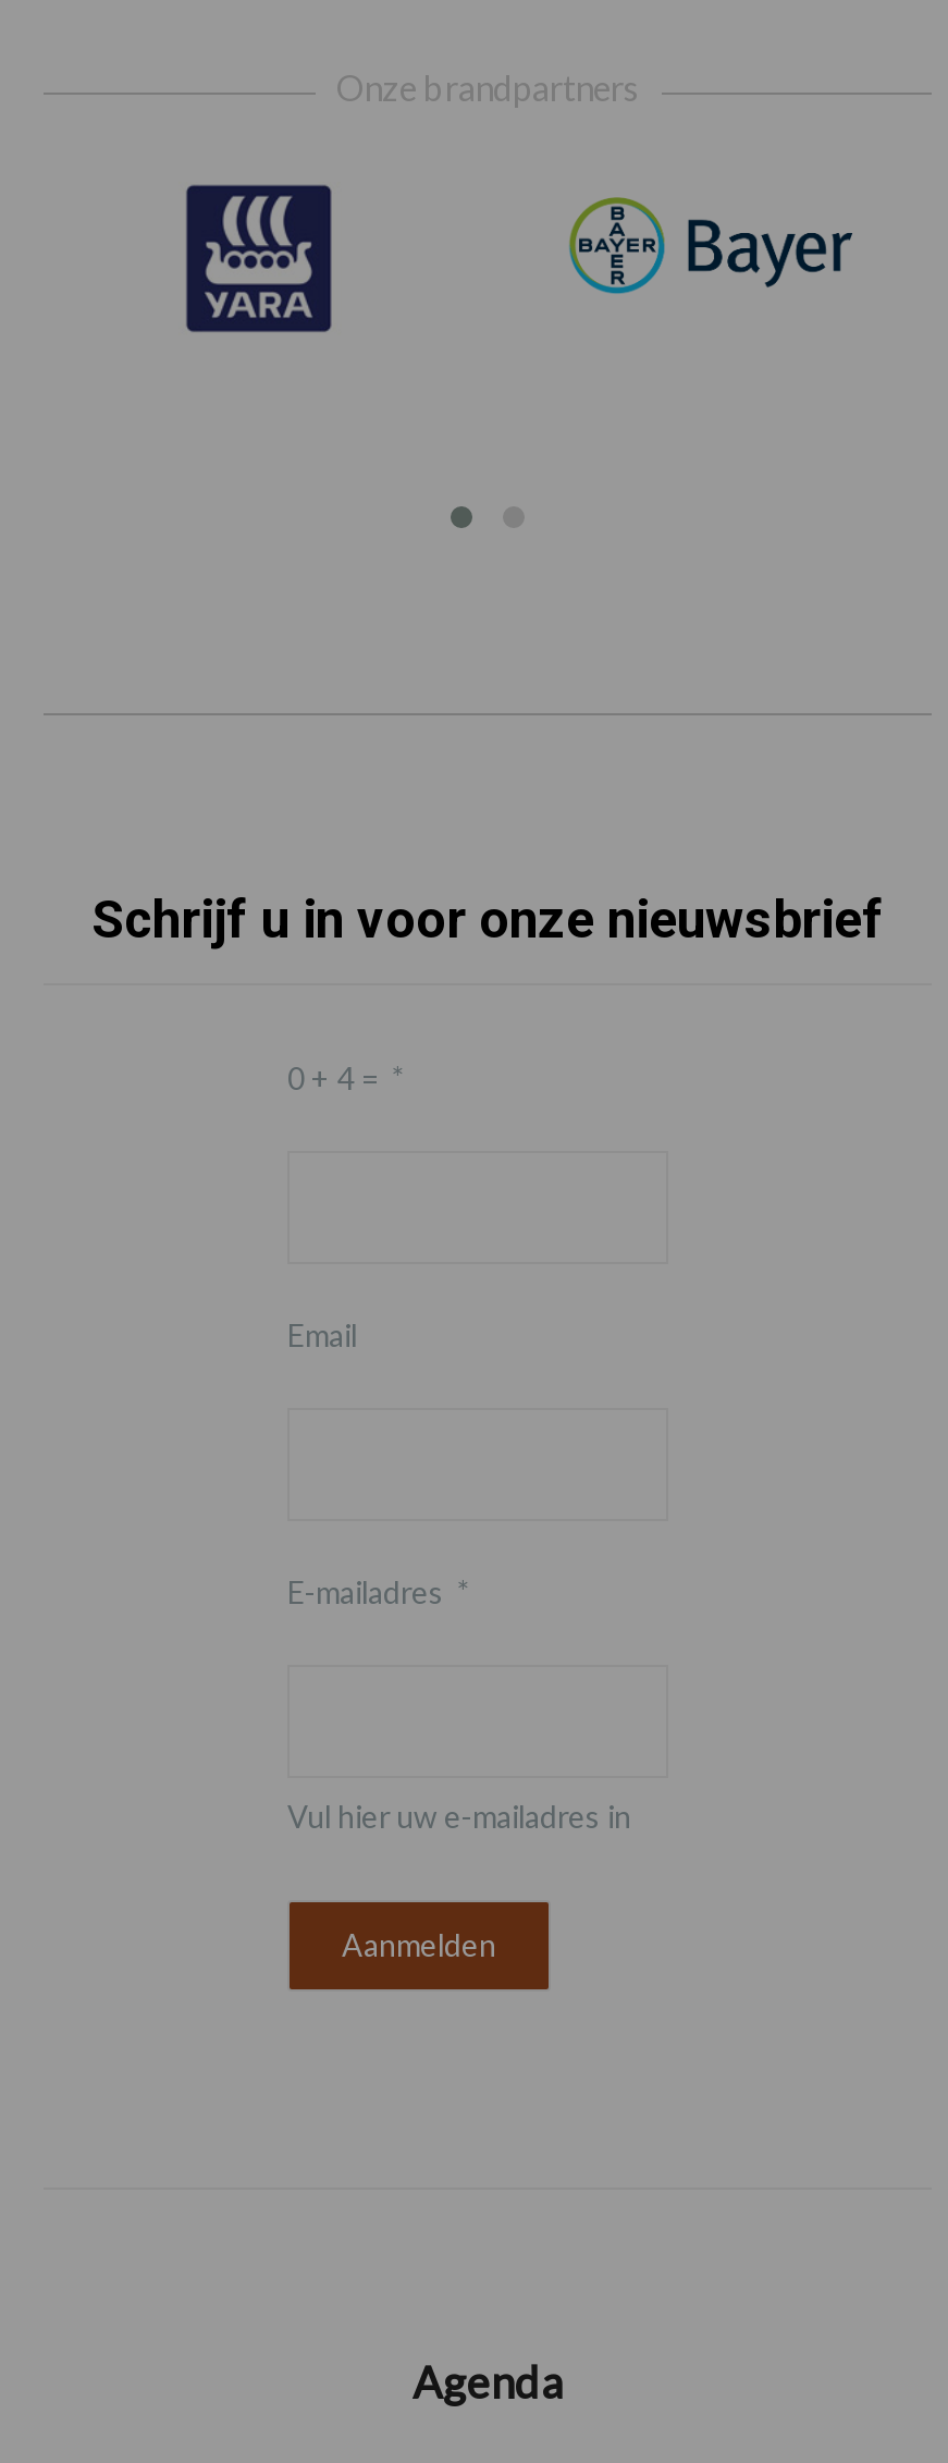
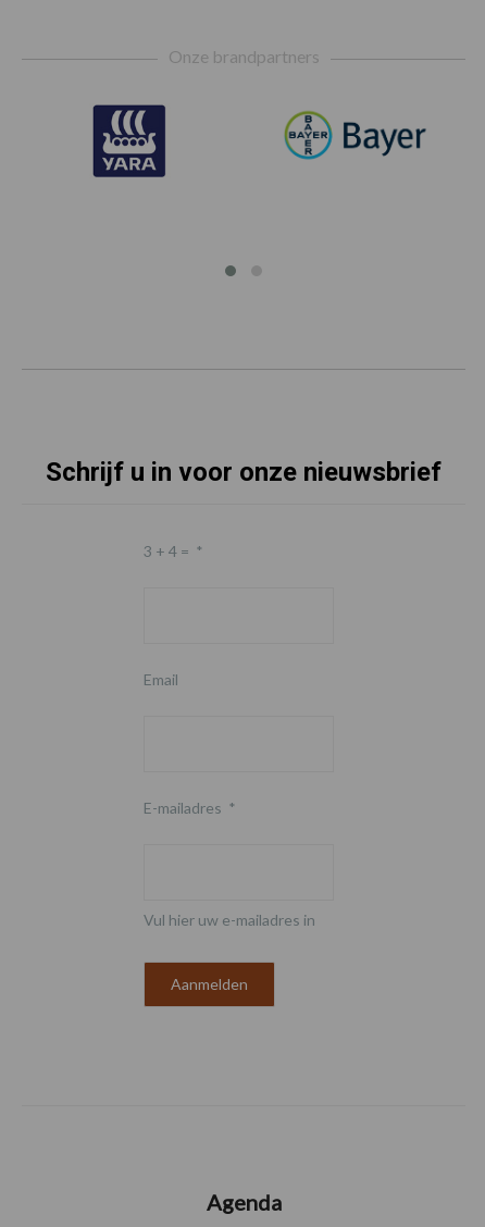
[287,1059,407,1096] 0 + 4 = * -> [144,542,203,560] 3 + 4 = *

